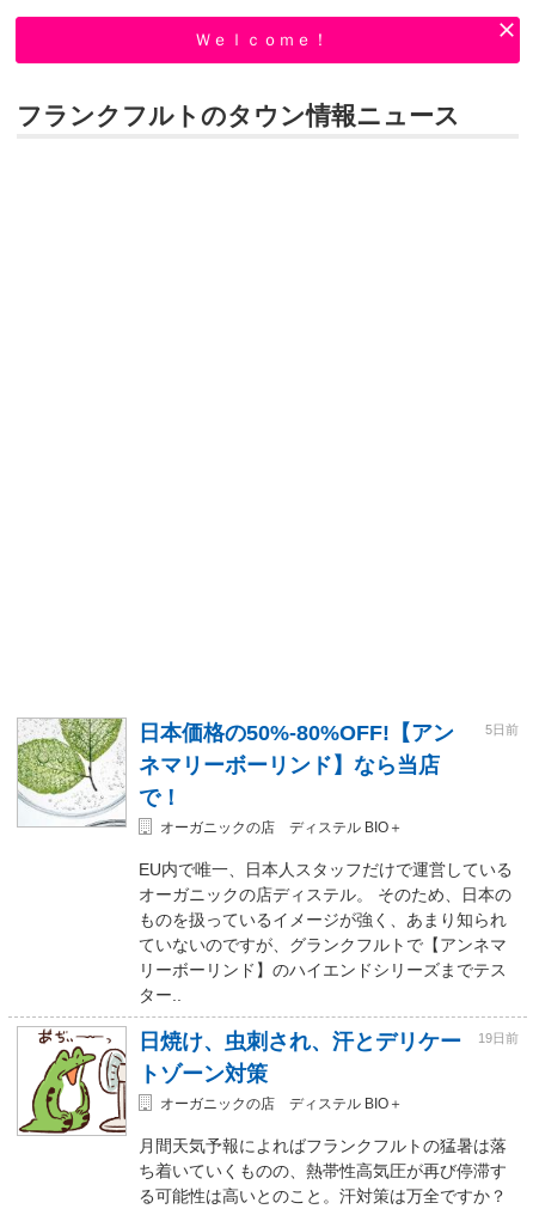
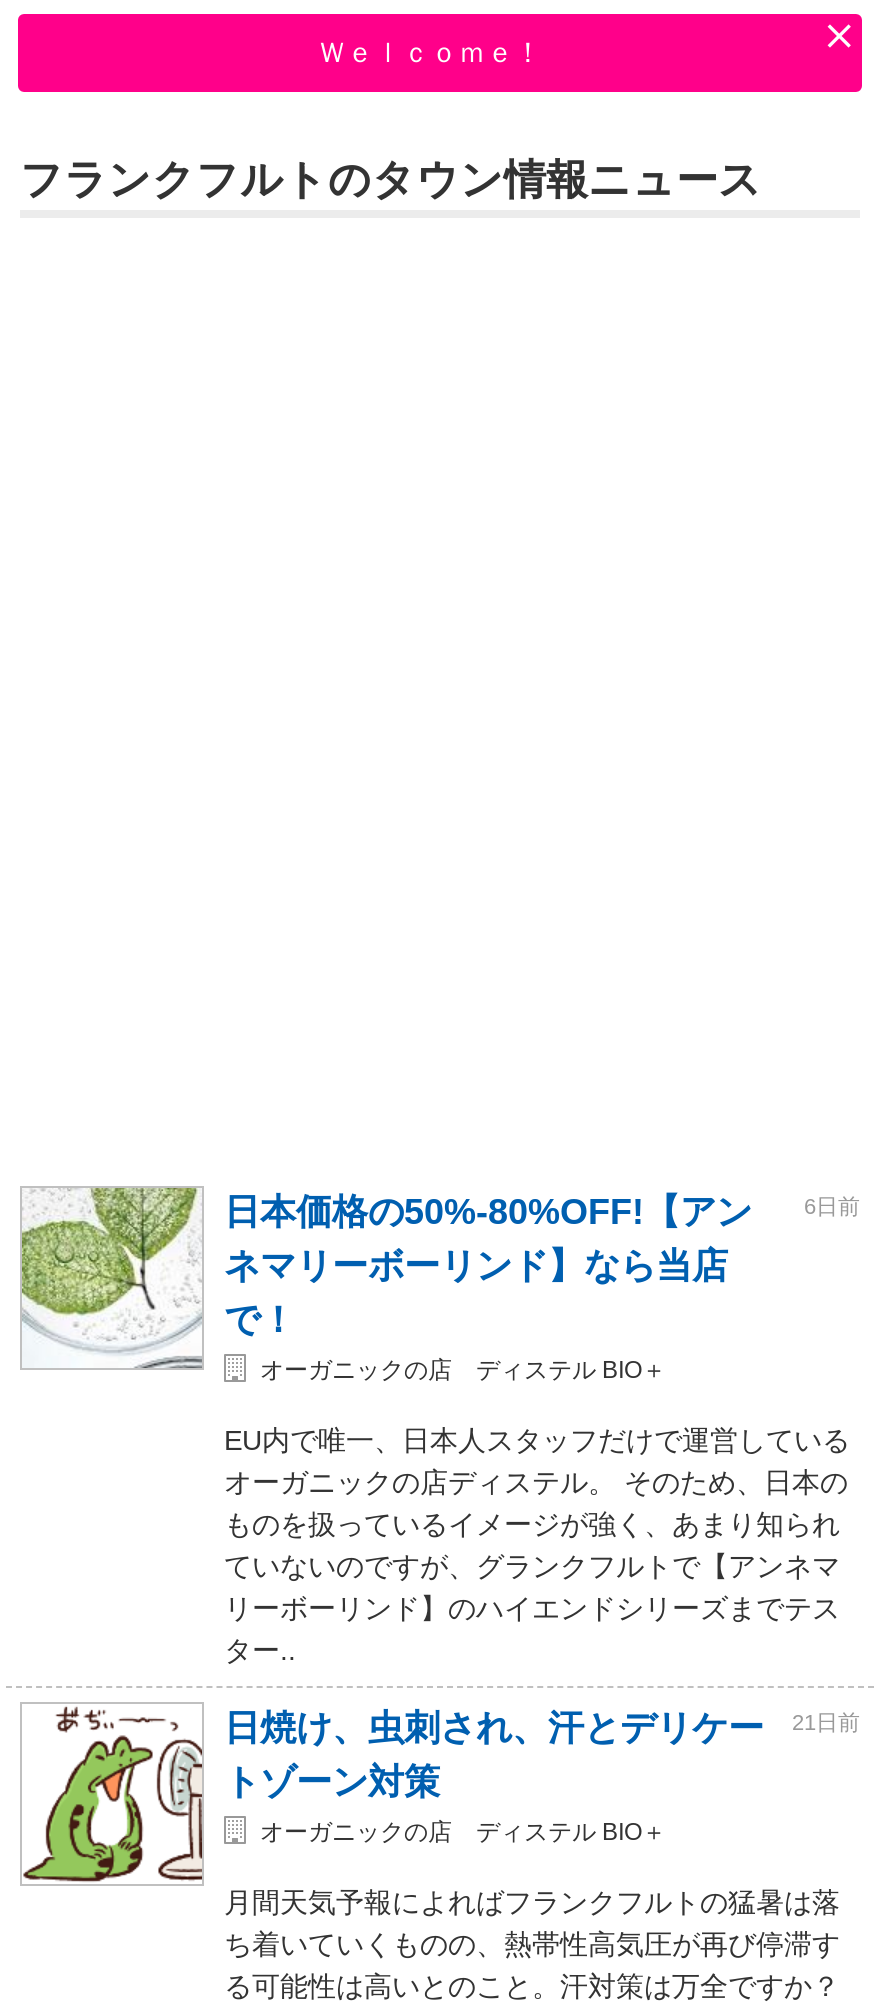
[485,723,519,737] 5日前 -> [804,1195,860,1219] 6日前
[139,1030,519,1054] 日焼け、虫刺され、汗とデリケー 19日前 -> [224,1709,860,1749] 日焼け、虫刺され、汗とデリケー 21日前

